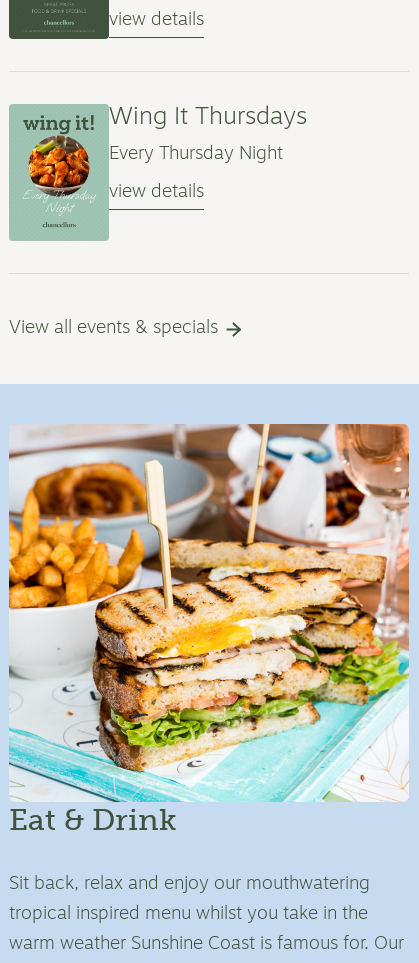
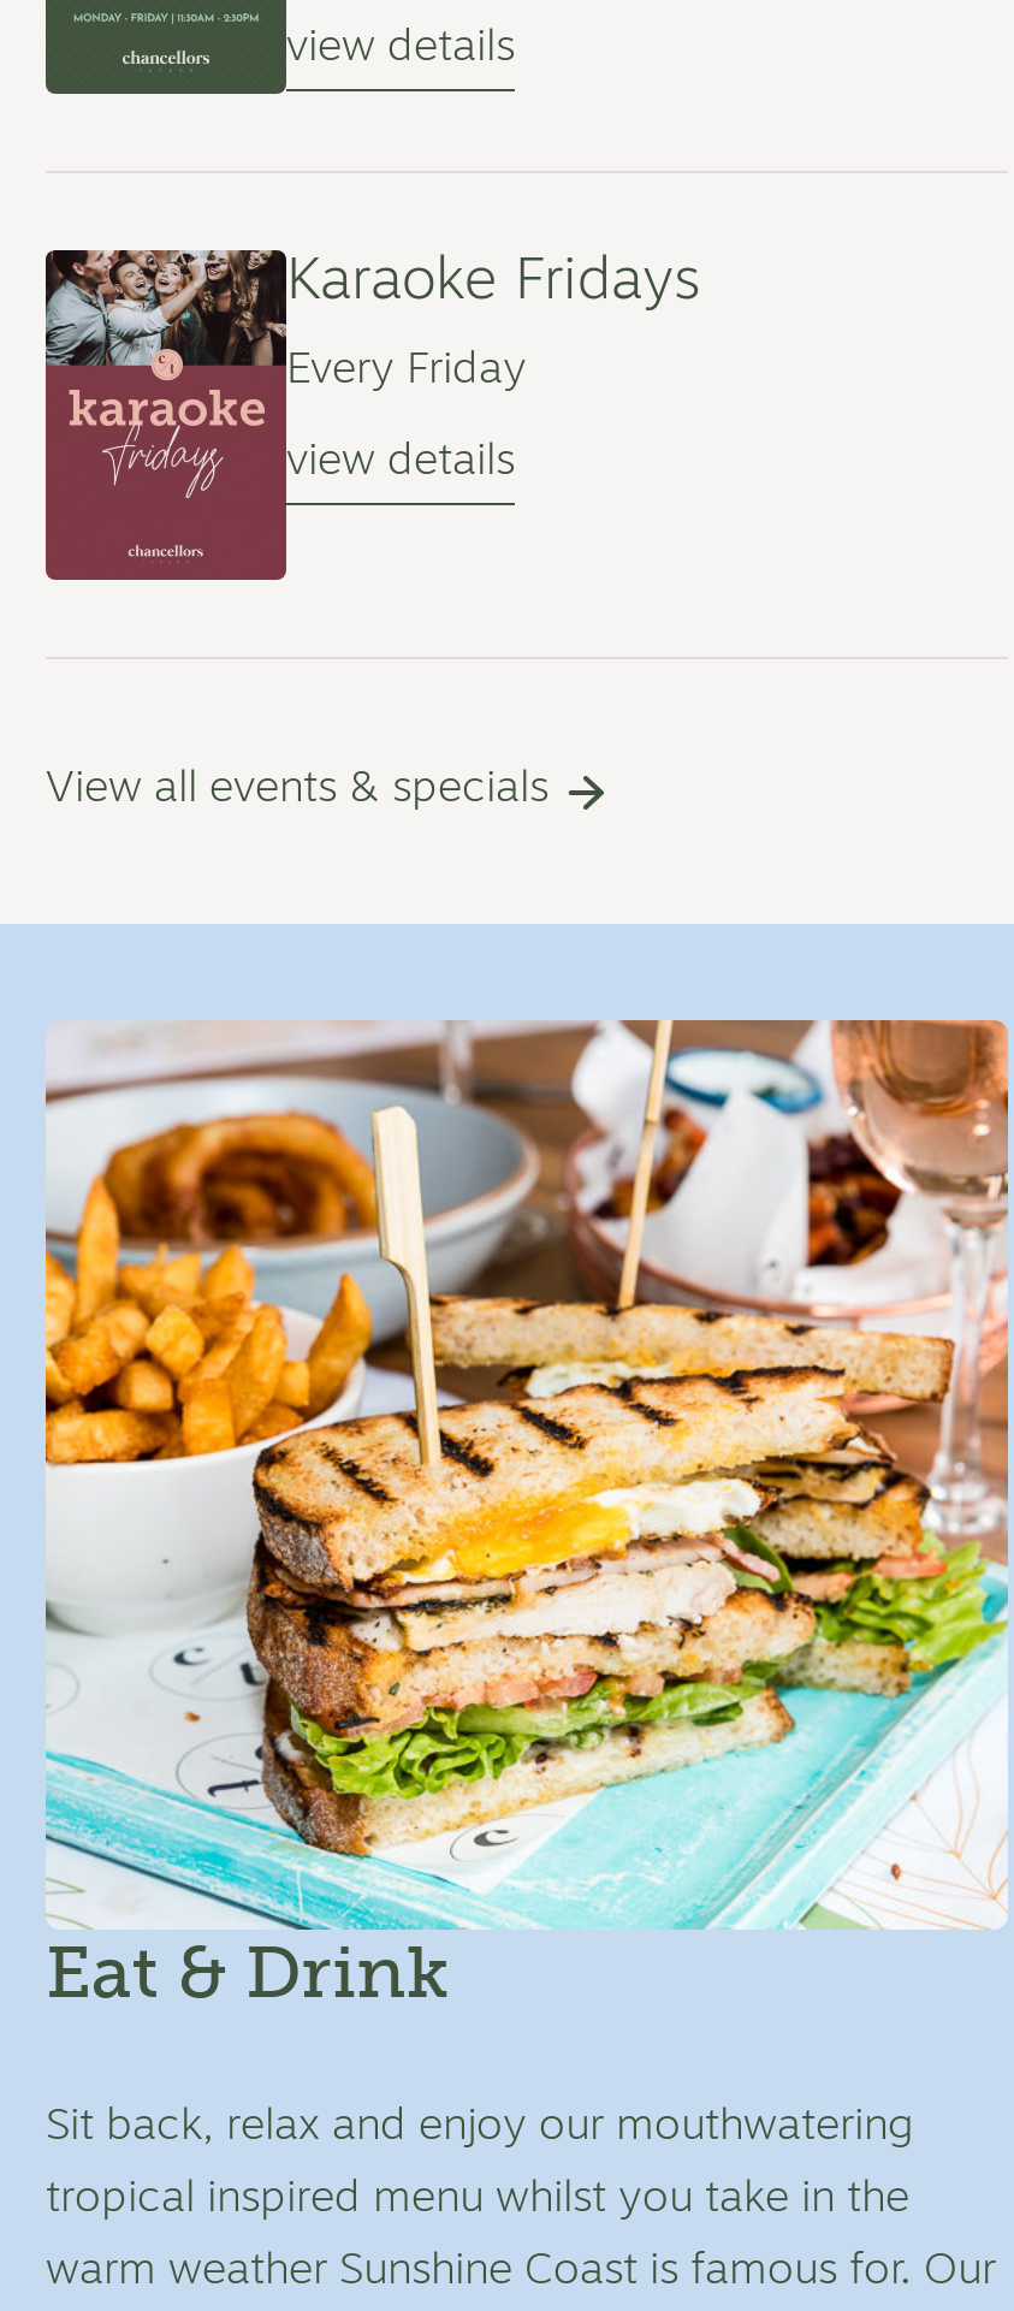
[9,104,307,240] [image] | Wing It Thursdays -> [43,248,700,580] [image] | Karaoke Fridays
[109,145,283,164] Every Thursday Night -> [286,349,527,395] Every Friday

